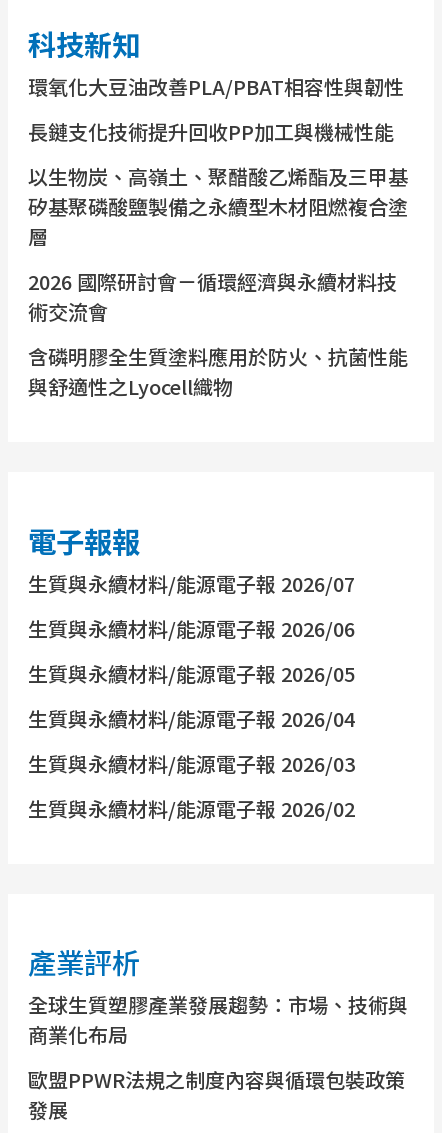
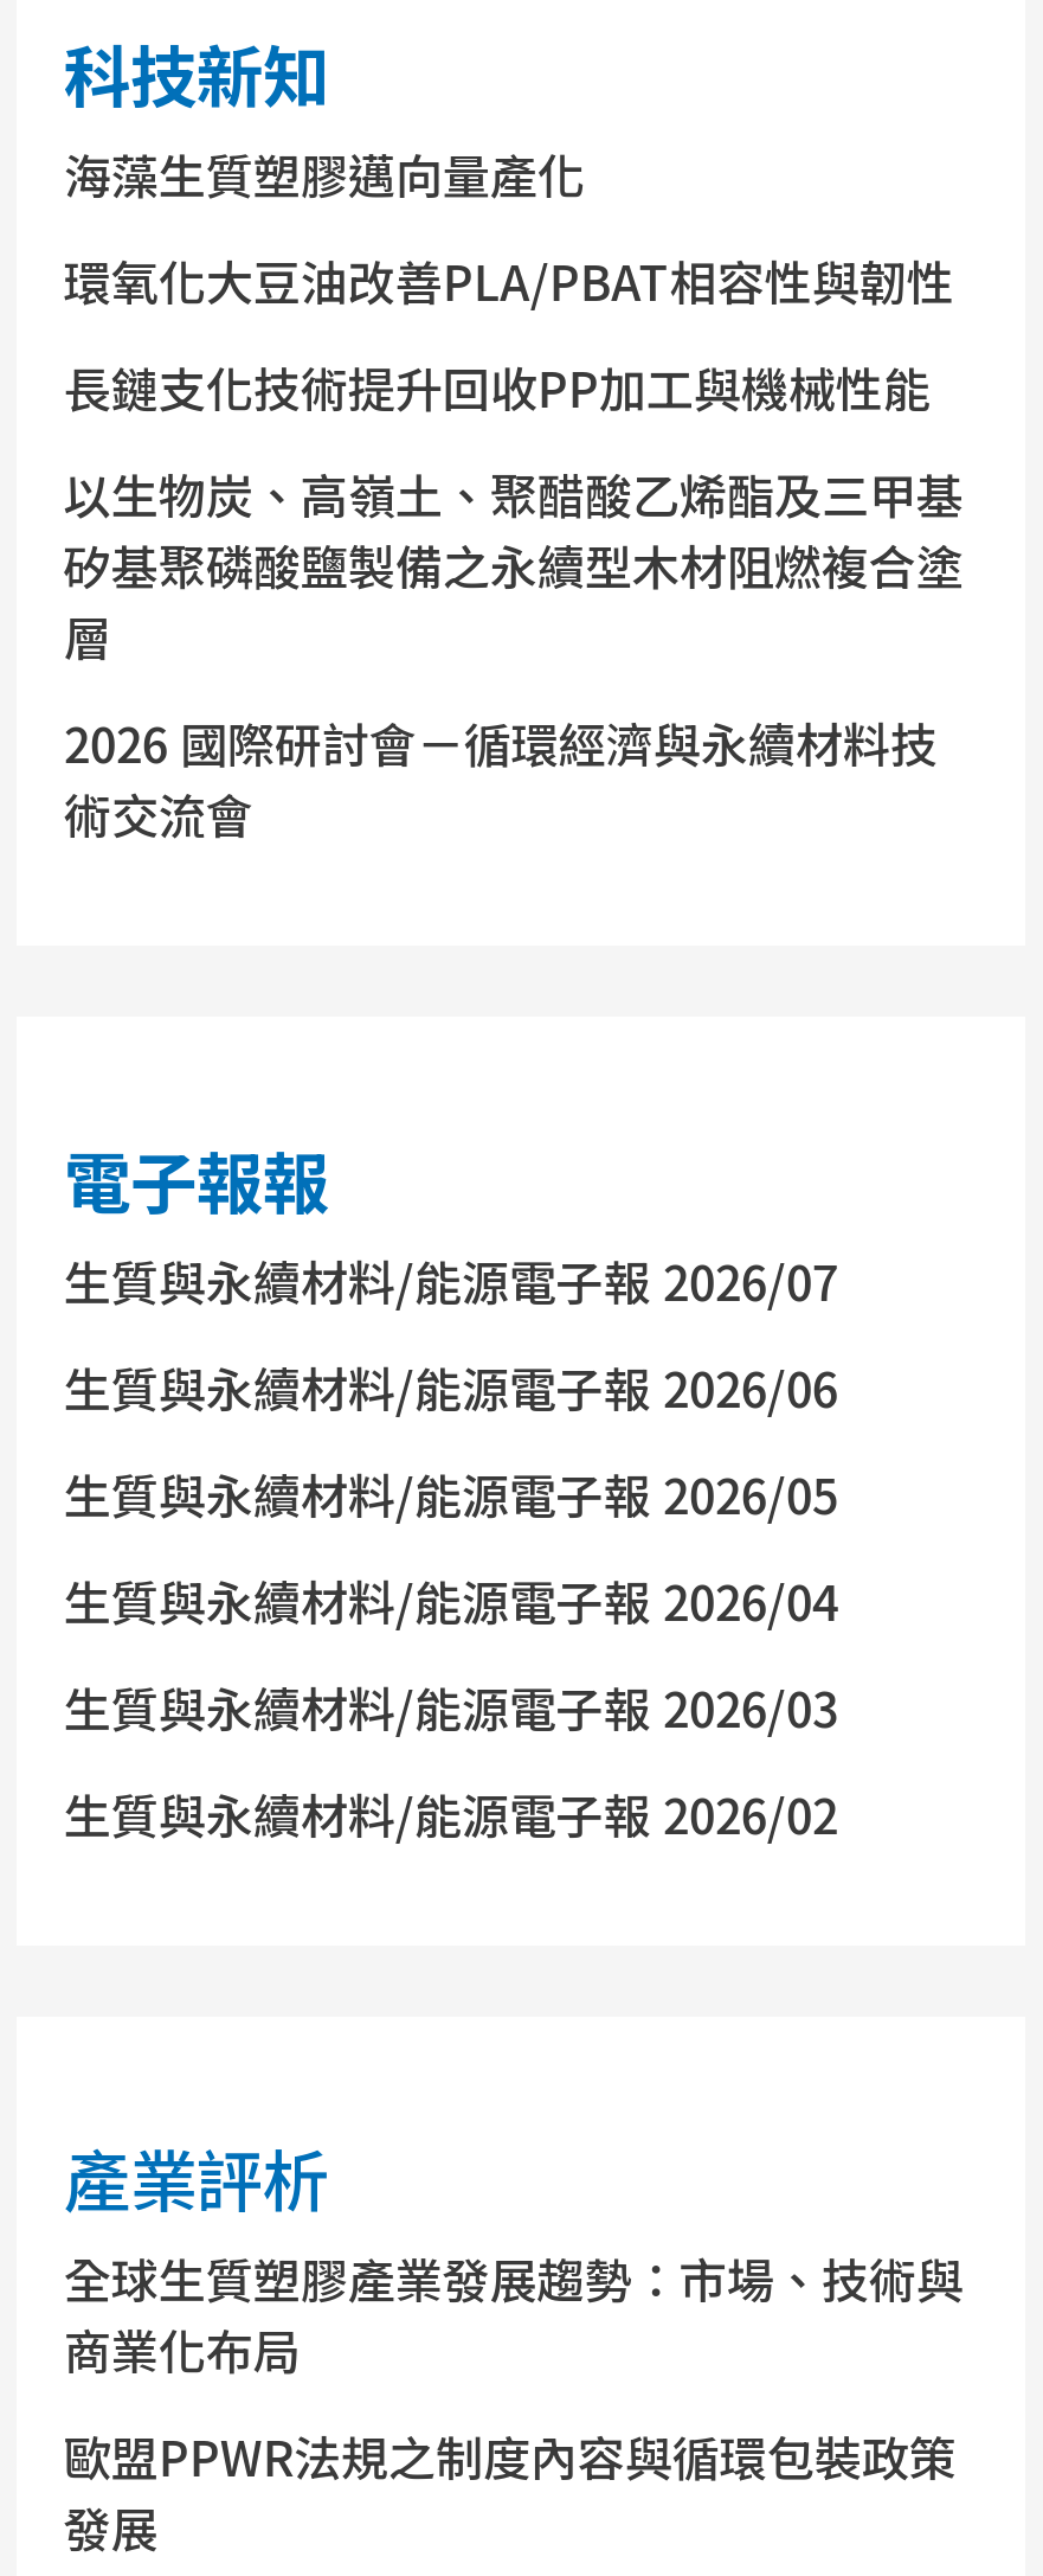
none -> [64,140,585,209] 海藻生質塑膠邁向量產化
moved [28,72,408,326] -> [64,247,963,849]: 環氧化大豆油改善PLA/PBAT相容性與韌性 | 長鏈支化技術提升回收PP加工與機械性能 | 以生物炭、高嶺土、聚醋酸乙烯酯及三甲基 | 矽基聚磷酸鹽製備之永續型木材阻燃複合塗 | 層 | 2026 國際研討會－循環經濟與永續材料技 | 術交流會
[28,342,408,401] 含磷明膠全生質塗料應用於防火、抗菌性能 | 與舒適性之Lyocell織物 -> none

